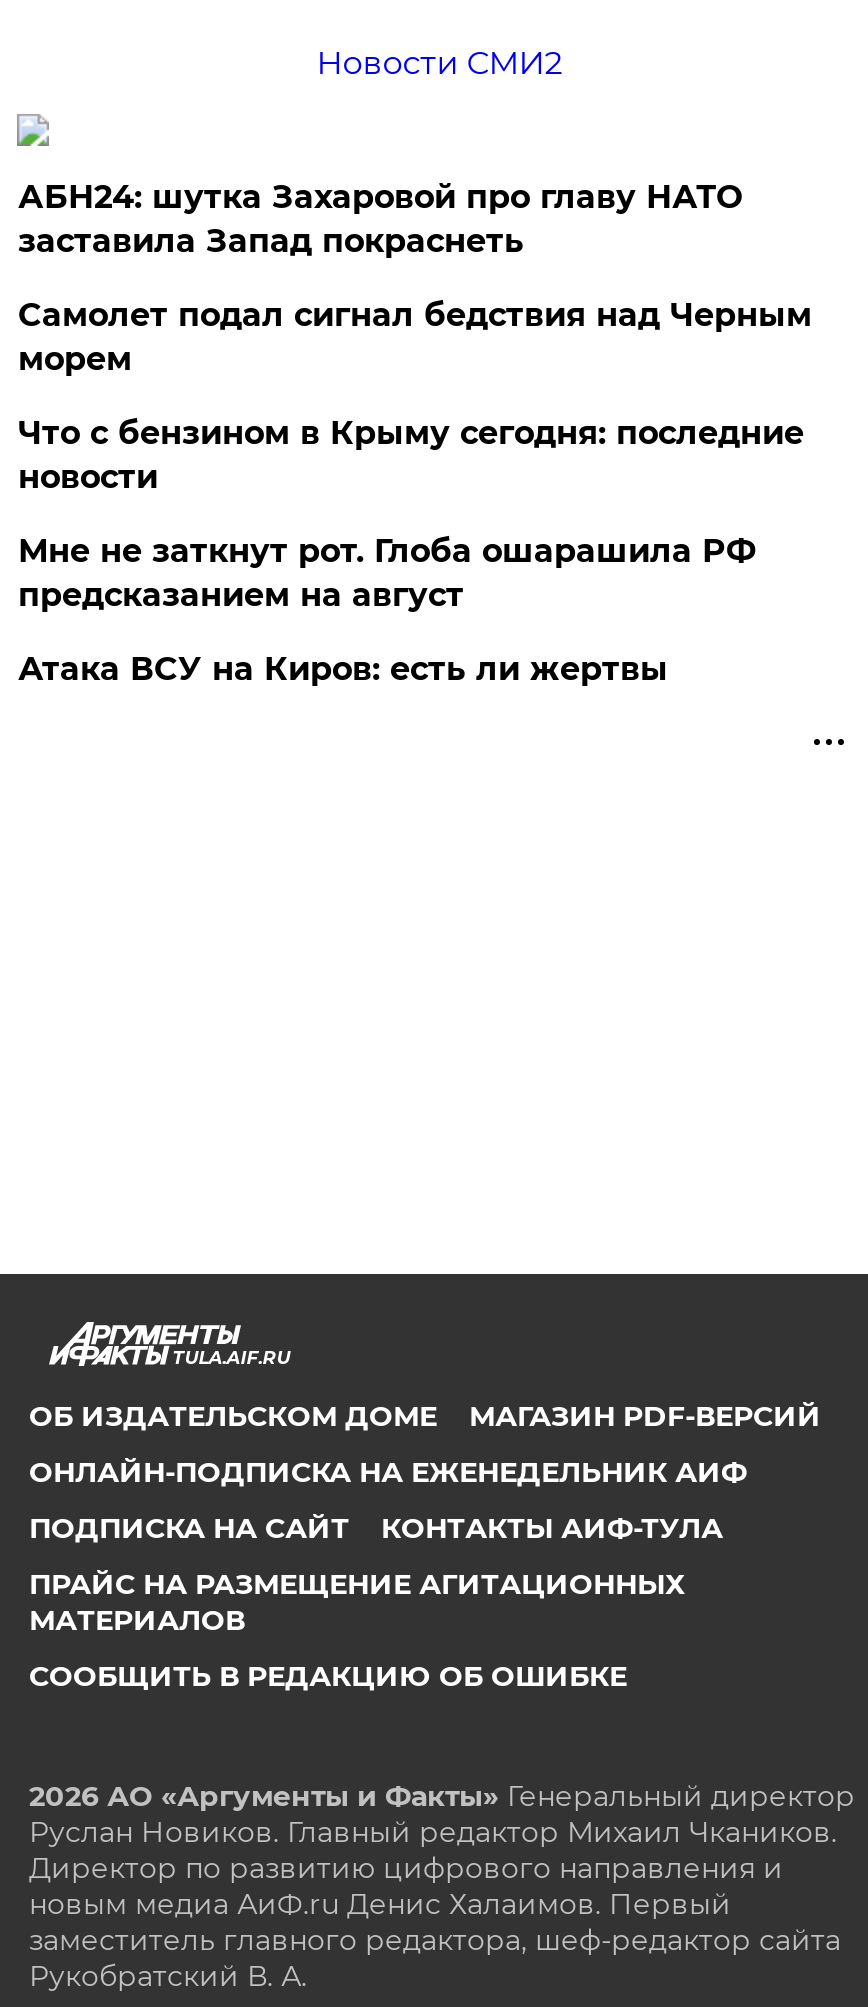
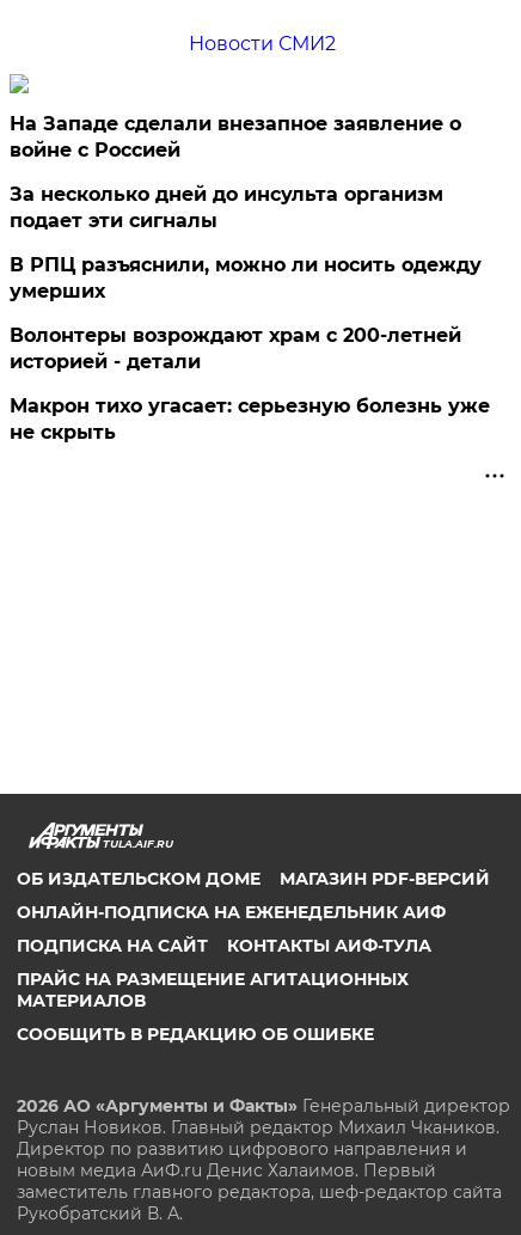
[18,178,742,260] АБН24: шутка Захаровой про главу НАТО | заставила Запад покраснеть -> [10,112,462,161] На Западе сделали внезапное заявление о | войне с Россией
[18,296,812,378] Самолет подал сигнал бедствия над Черным | морем -> [10,183,444,232] За несколько дней до инсульта организм | подает эти сигналы
[18,414,804,496] Что с бензином в Крыму сегодня: последние | новости -> [10,253,482,302] В РПЦ разъяснили, можно ли носить одежду | умерших
[18,532,756,614] Мне не заткнут рот. Глоба ошарашила РФ | предсказанием на август -> [10,324,462,373] Волонтеры возрождают храм с 200-летней | историей - детали
[18,650,668,688] Атака ВСУ на Киров: есть ли жертвы -> [10,395,490,444] Макрон тихо угасает: серьезную болезнь уже | не скрыть

